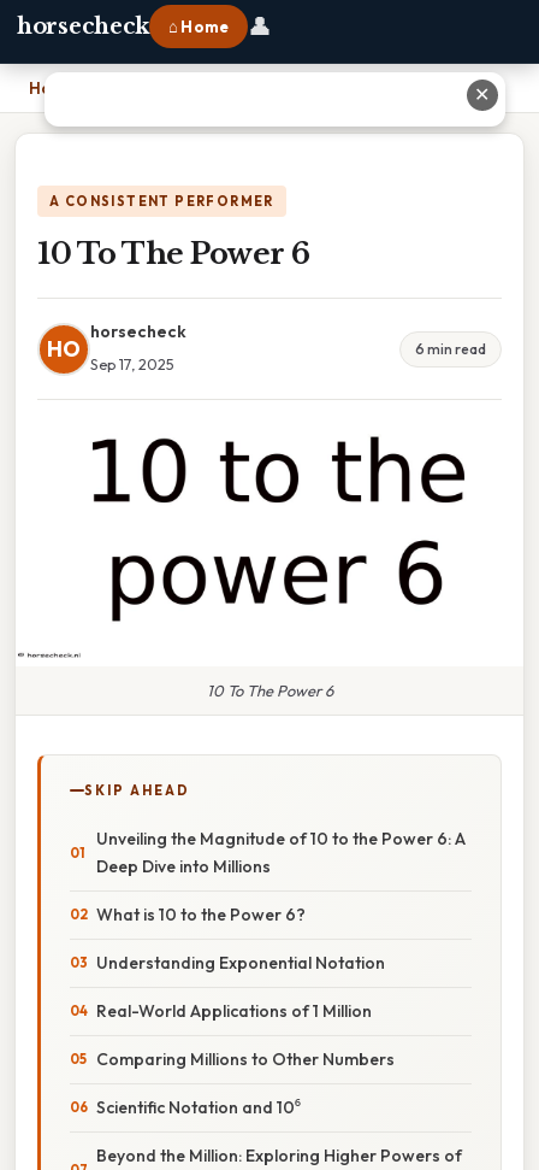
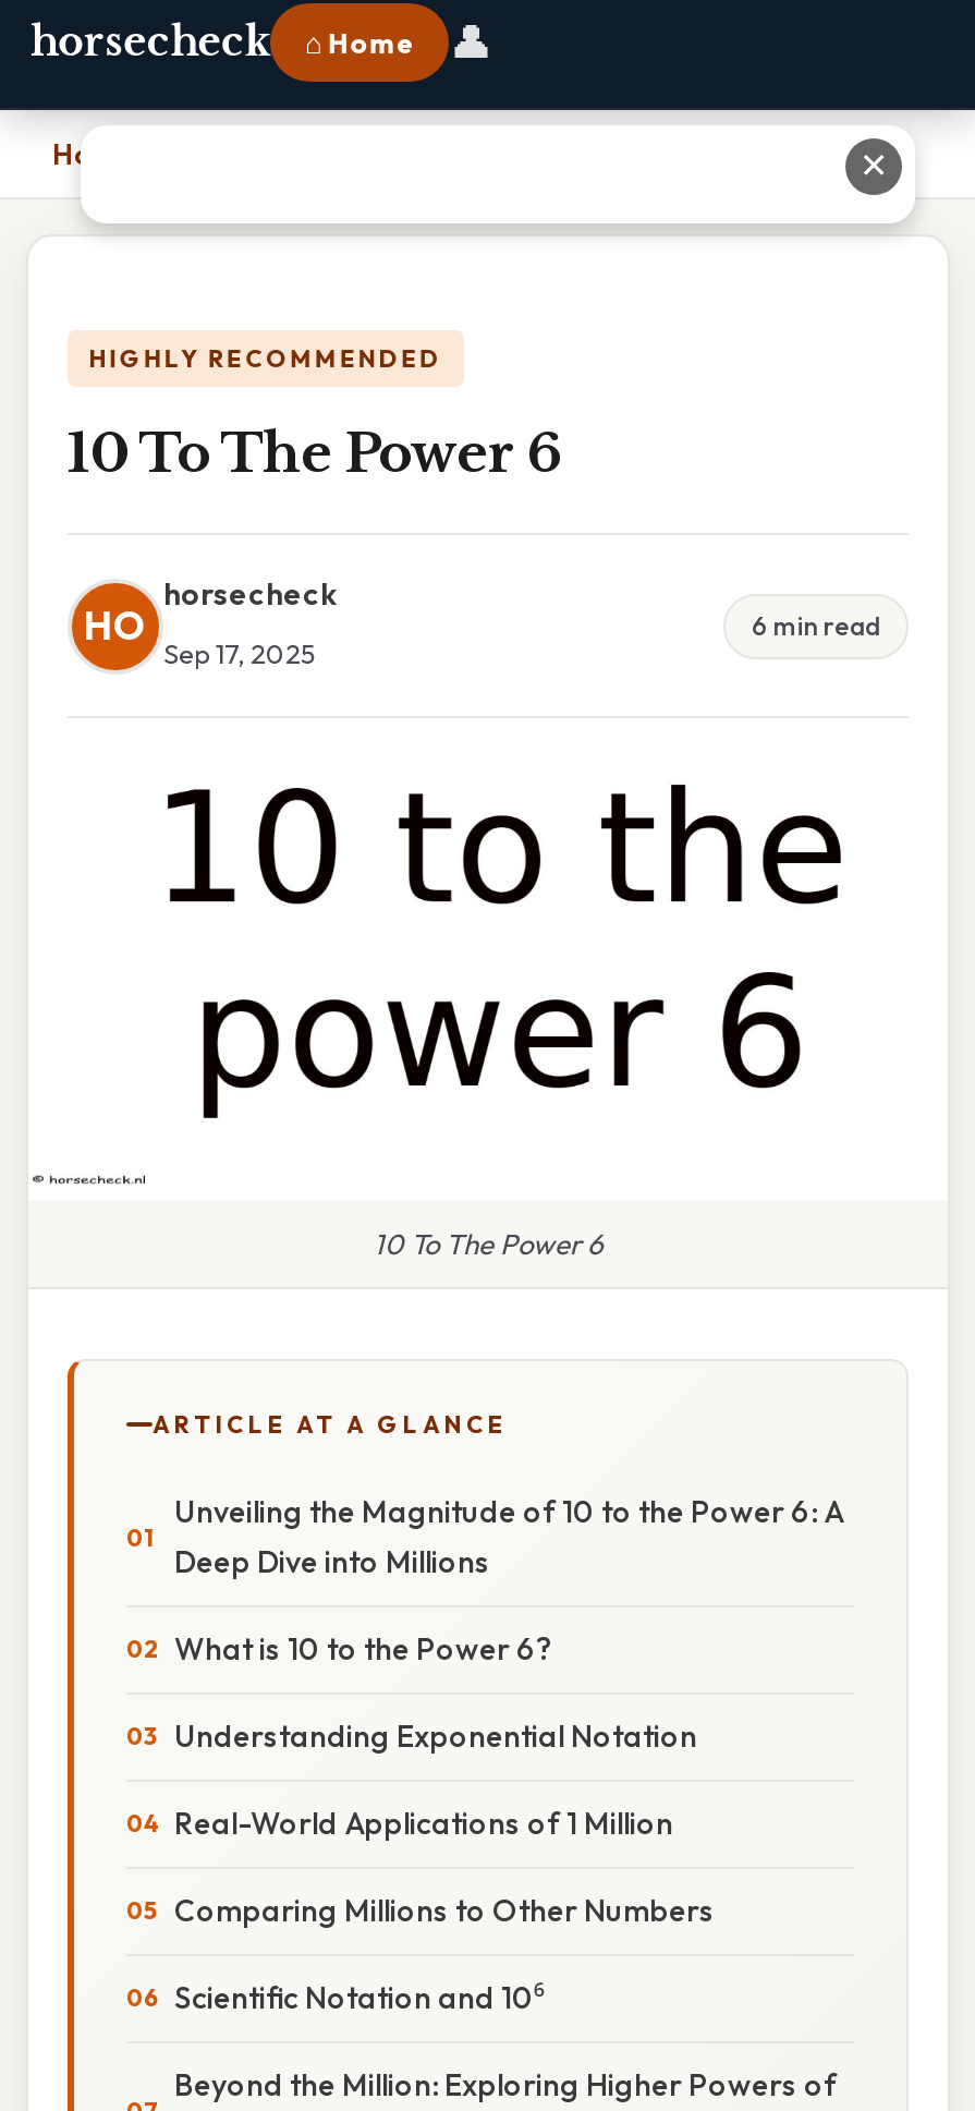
[49,193,274,210] A CONSISTENT PERFORMER -> [89,343,443,374] HIGHLY RECOMMENDED
[84,782,190,799] SKIP AHEAD -> [153,1409,508,1439] ARTICLE AT A GLANCE

